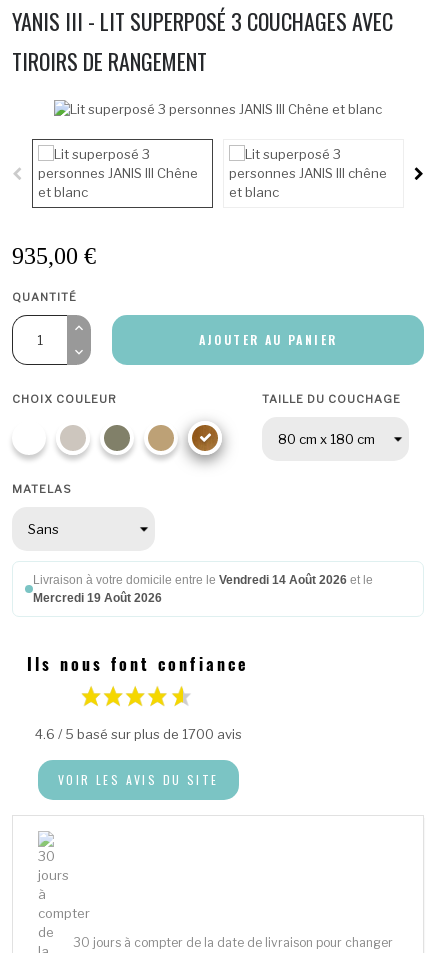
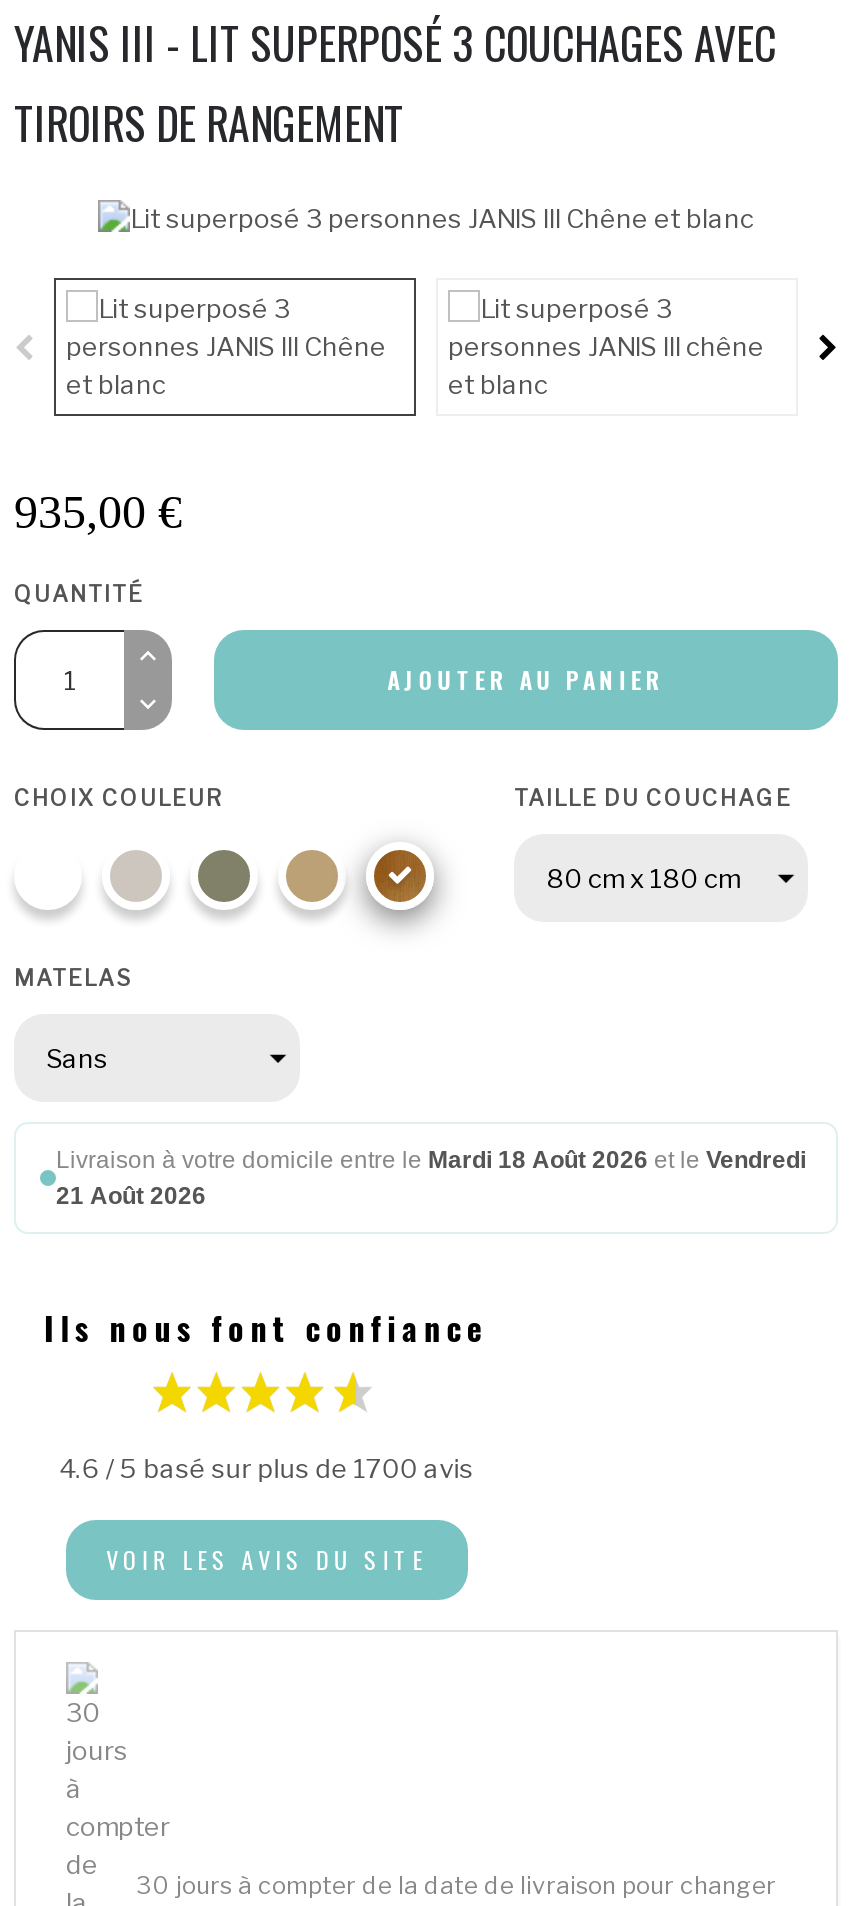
[33,573,373,605] Livraison à votre domicile entre le Vendredi 14 Août 2026 et le | Mercredi 19 Août 2026 -> [56,1146,806,1210] Livraison à votre domicile entre le Mardi 18 Août 2026 et le Vendredi | 21 Août 2026

